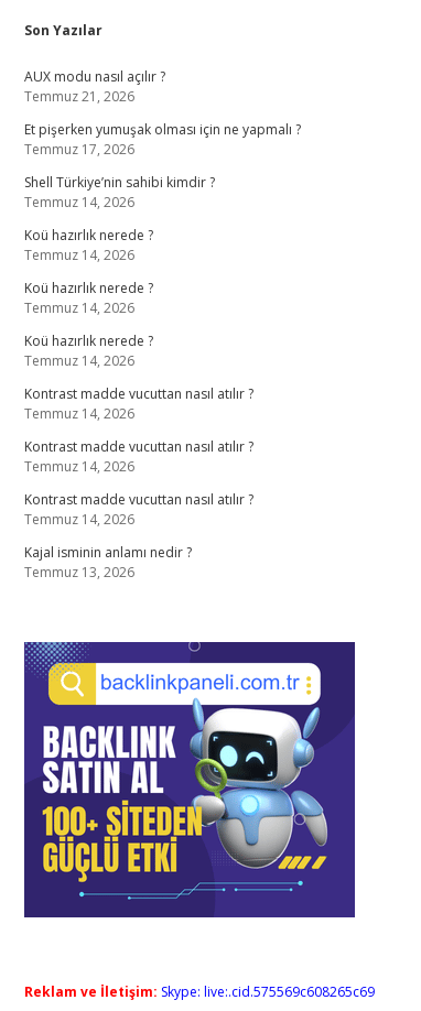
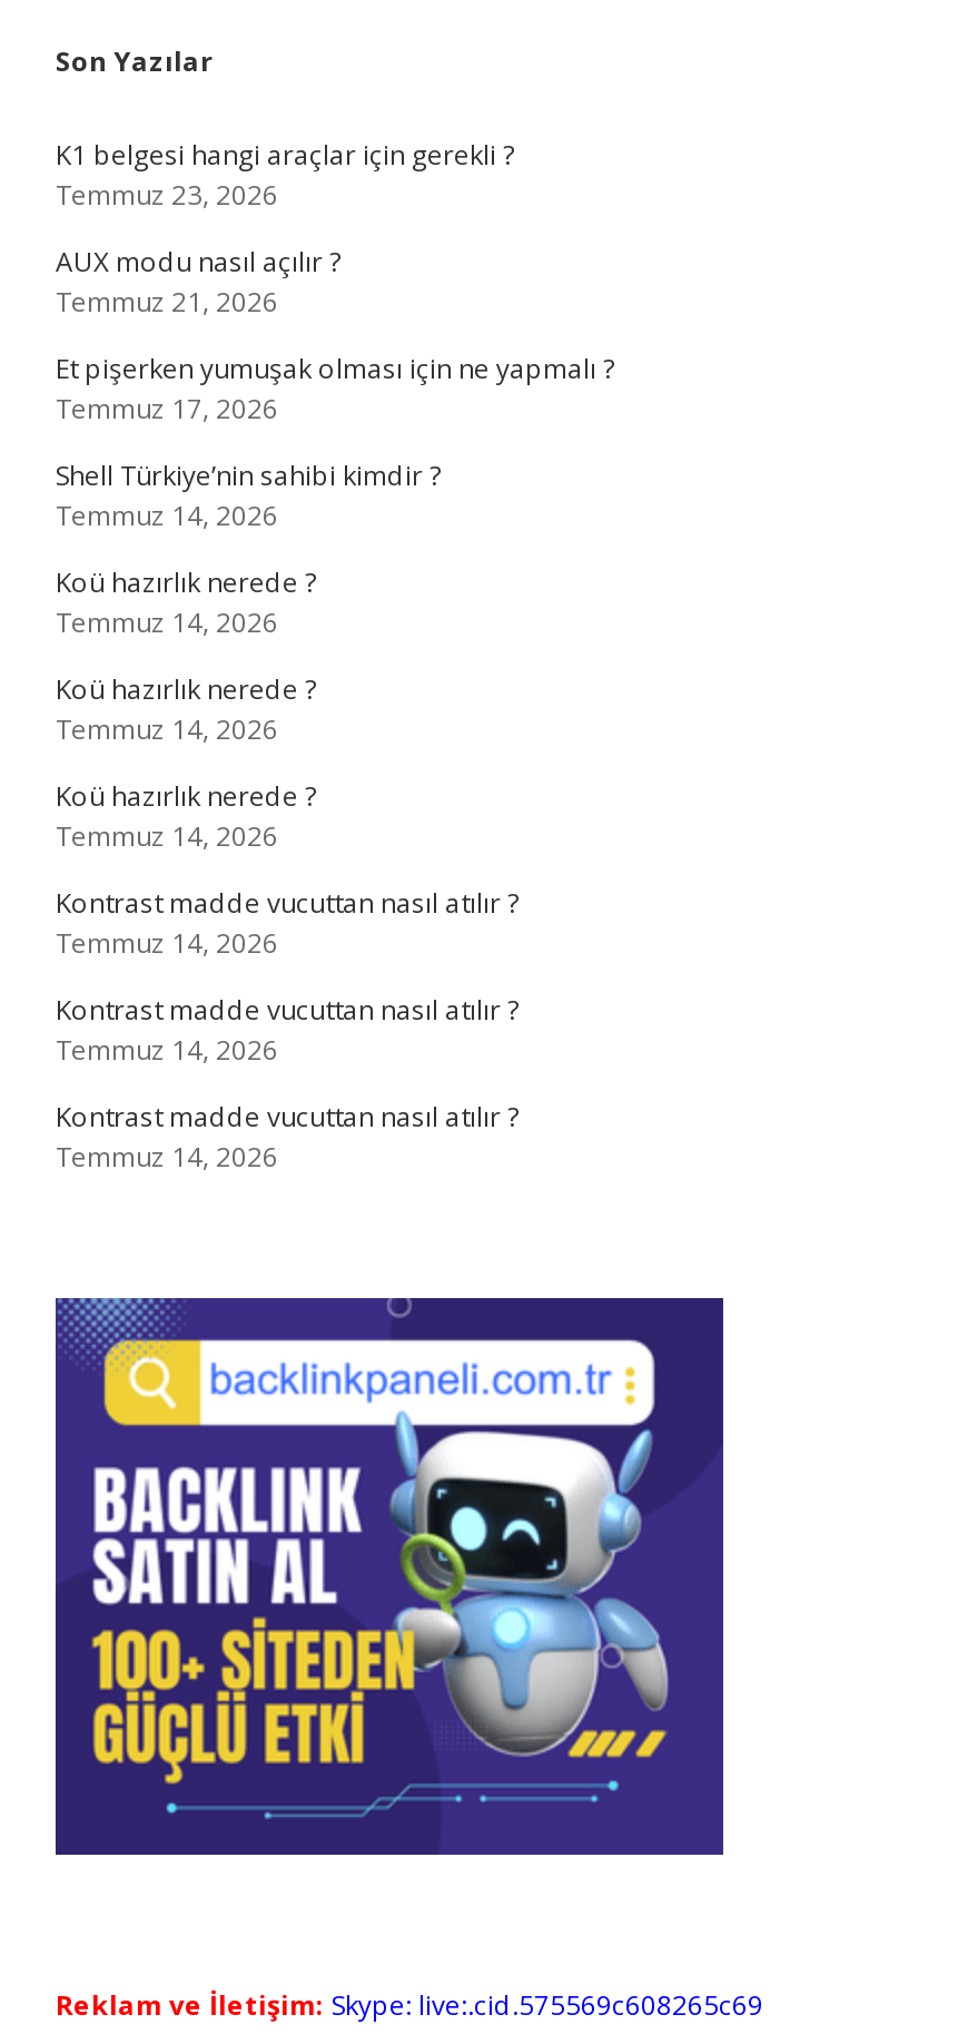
none -> [56,136,514,214] K1 belgesi hangi araçlar için gerekli ? | Temmuz 23, 2026
moved [24,67,301,529] -> [56,243,614,1176]: AUX modu nasıl açılır ? | Temmuz 21, 2026 | Et pişerken yumuşak olması için ne yapmalı ? | ... | Kontrast madde vucuttan nasıl atılır ? | Temmuz 14, 2026
[24,543,192,581] Kajal isminin anlamı nedir ? | Temmuz 13, 2026 -> none

